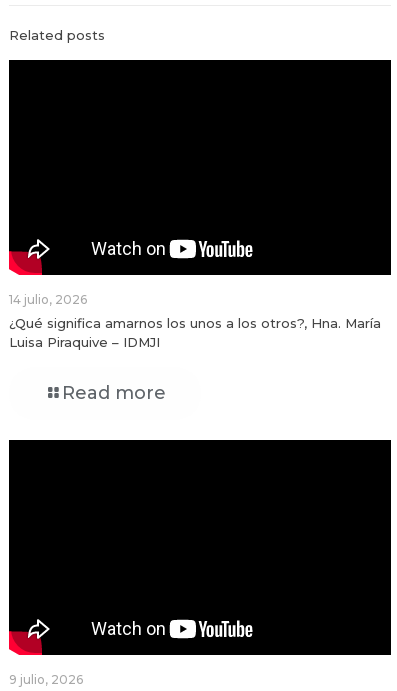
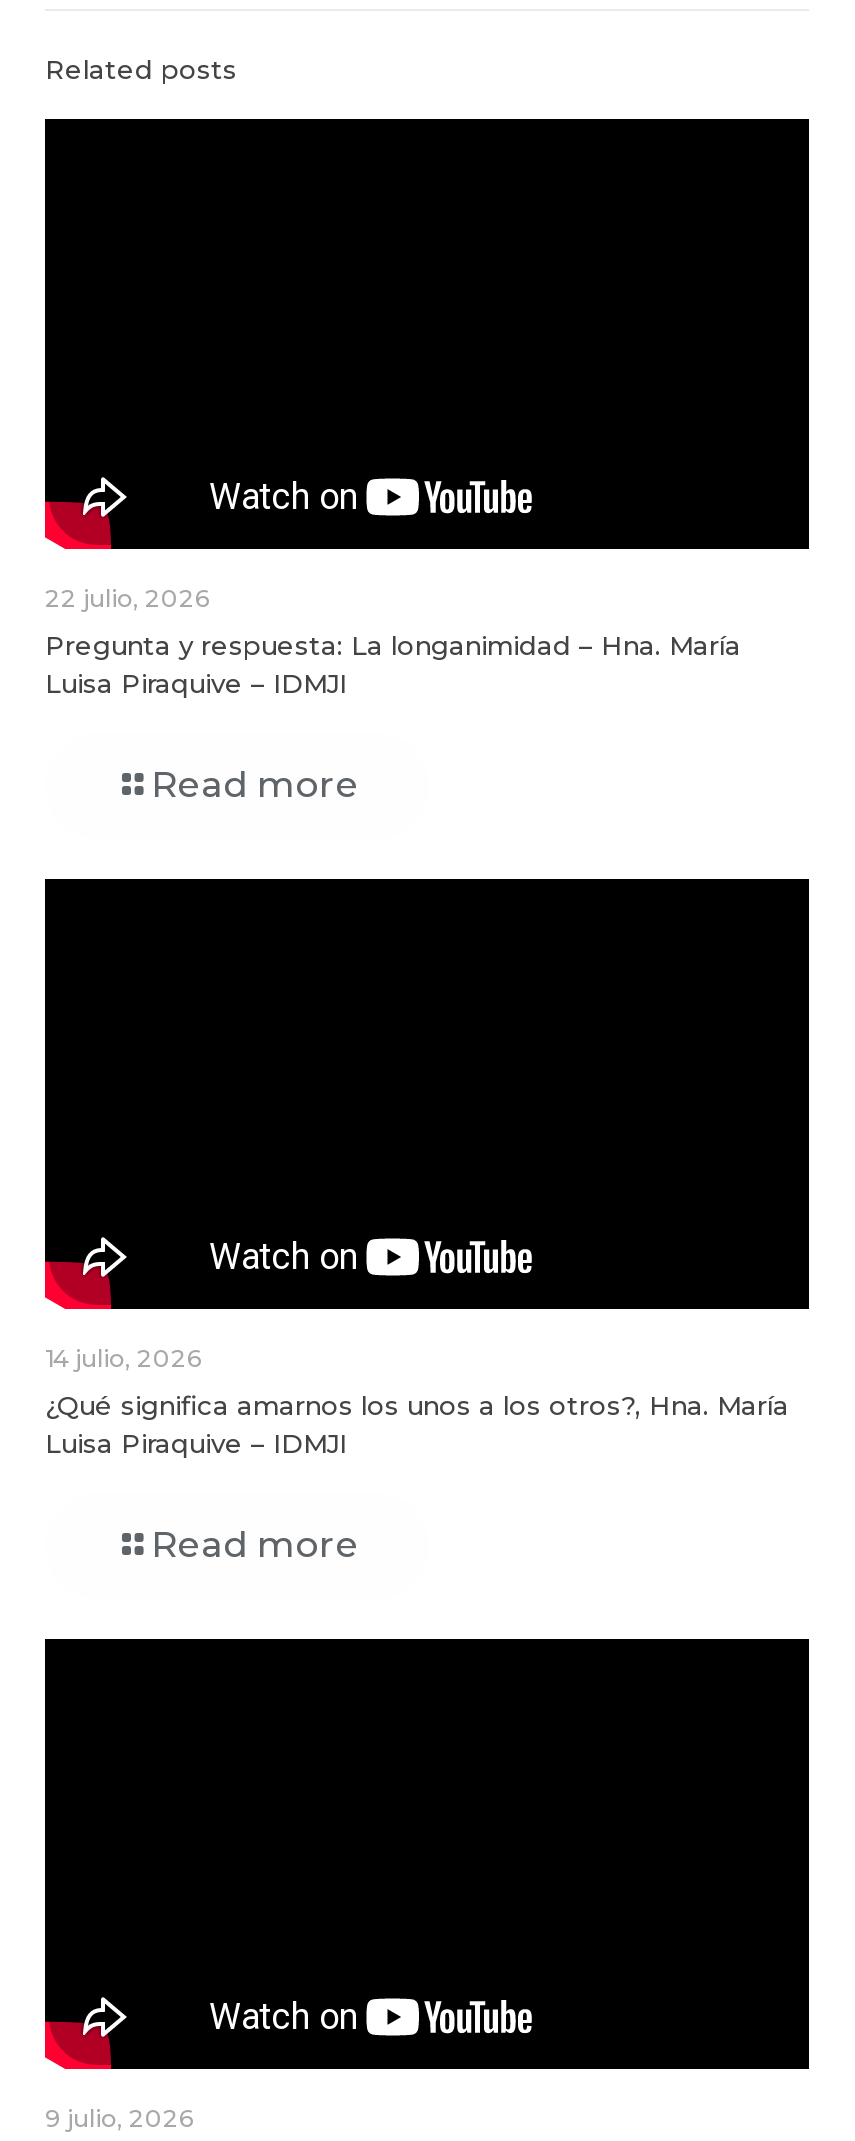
none -> [45,583,741,807] 22 julio, 2026 | Pregunta y respuesta: La longanimidad – Hna. María | Luisa Piraquive – IDMJI | Read more

